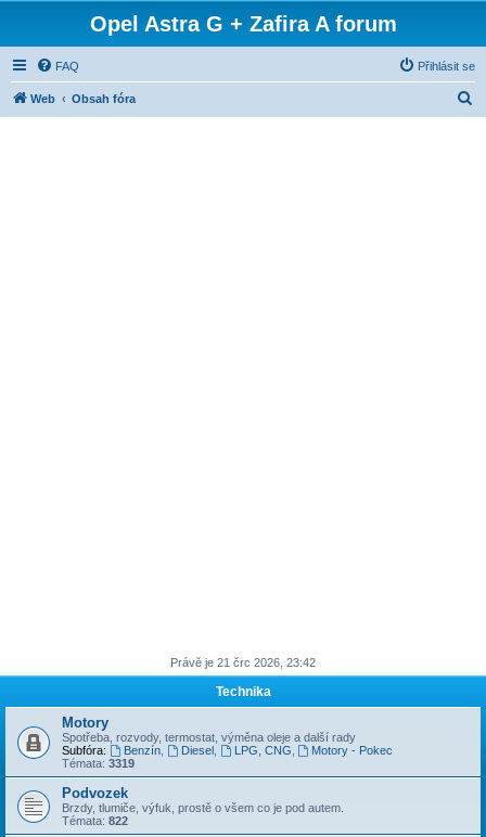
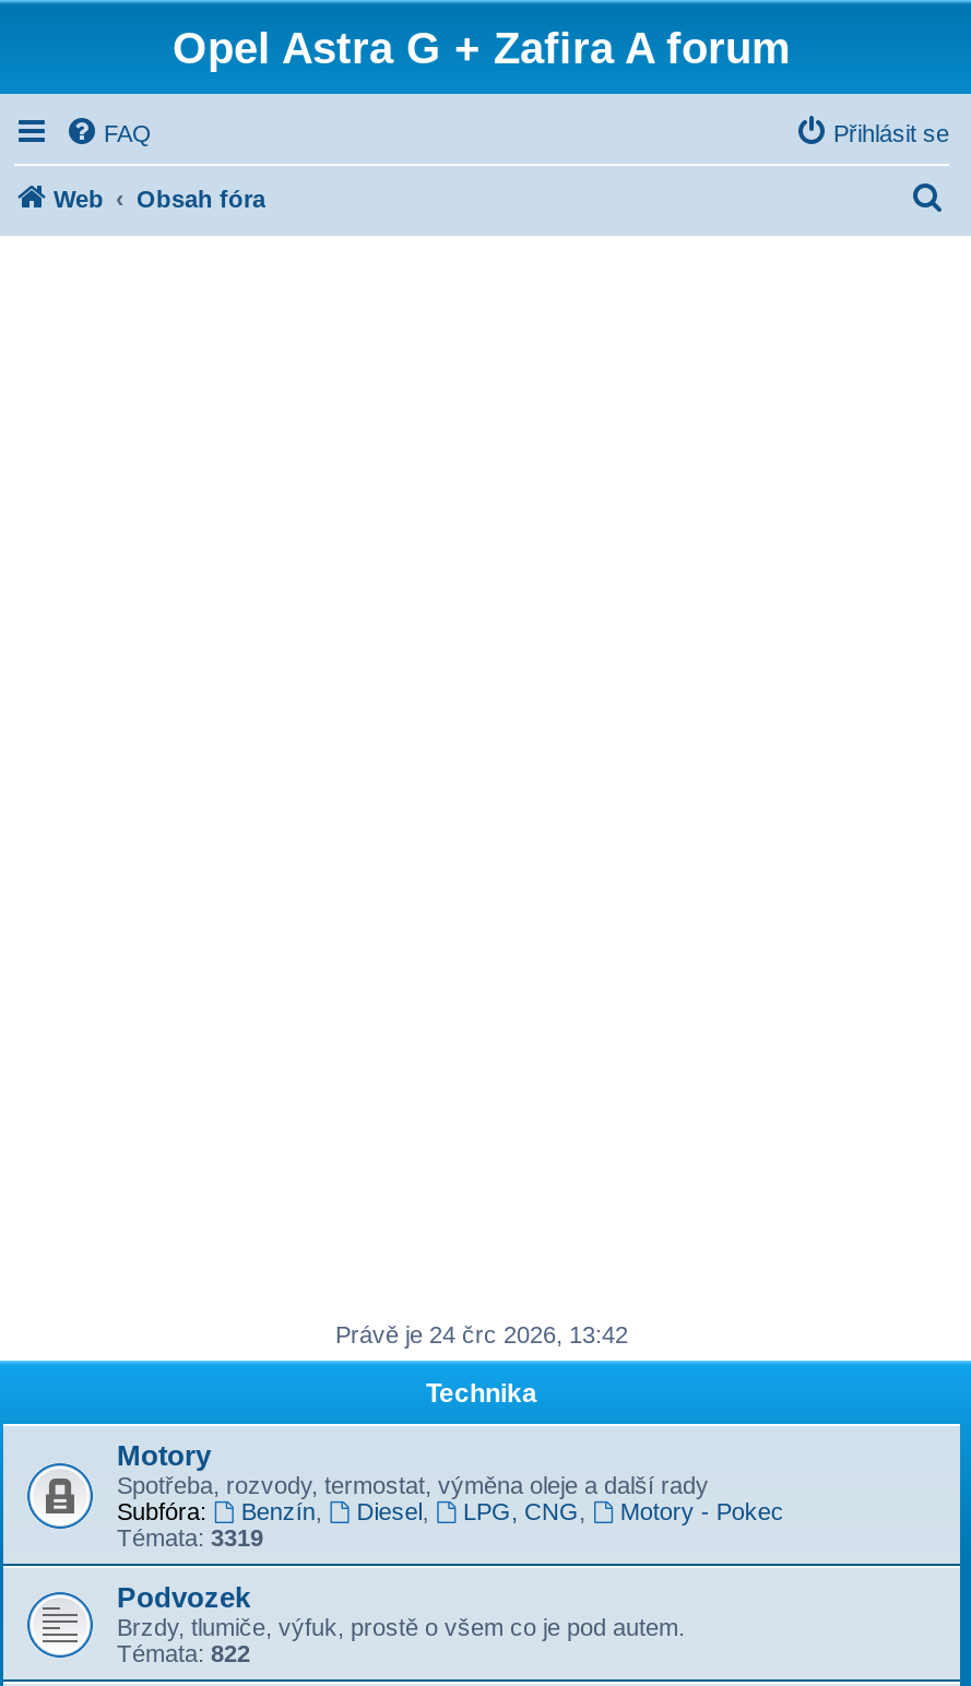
[170,656,316,669] Právě je 21 črc 2026, 23:42 -> [335,1321,628,1347] Právě je 24 črc 2026, 13:42

